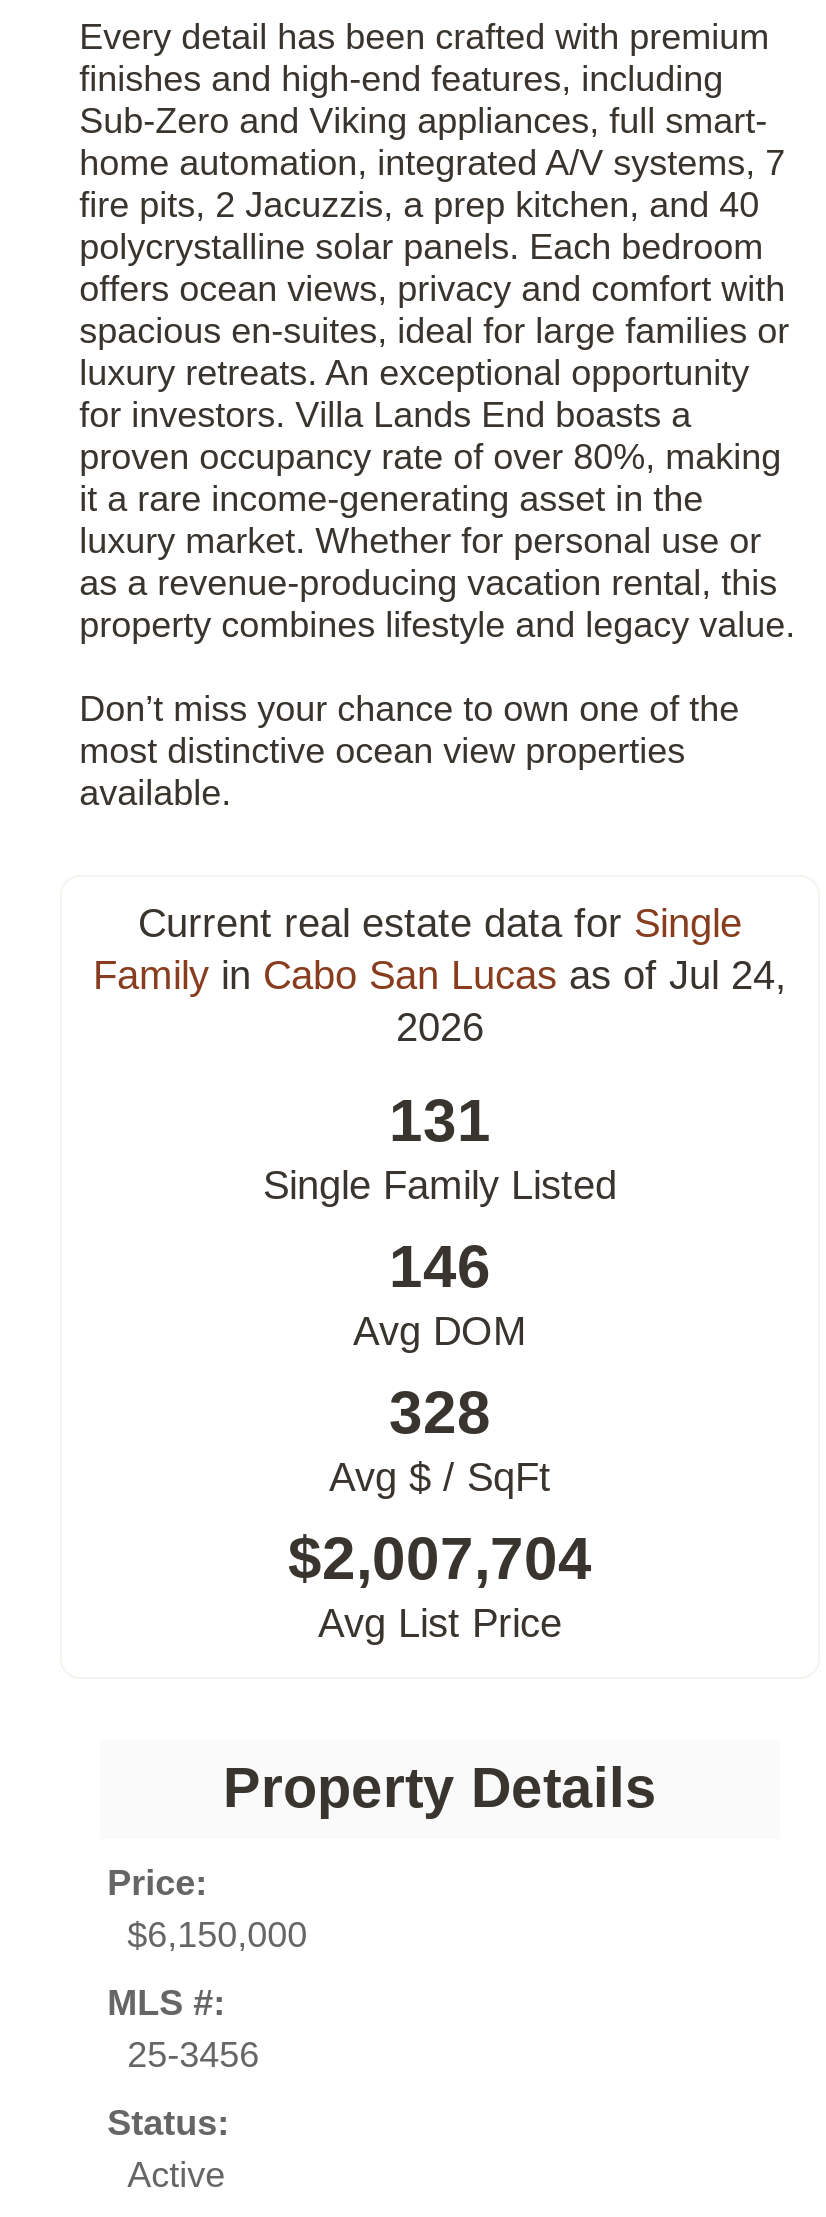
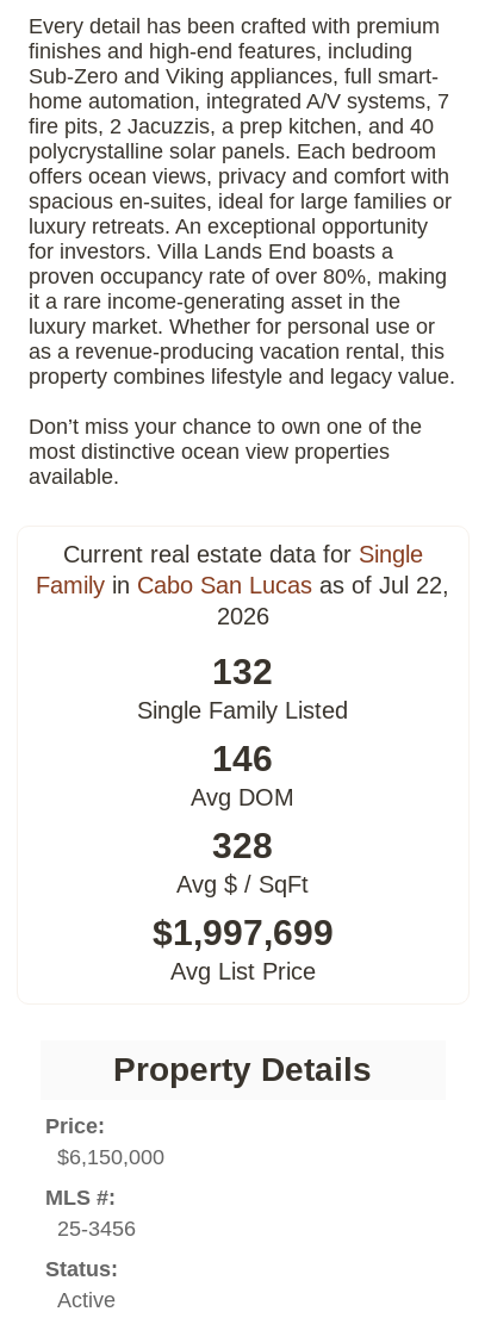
[93,953,787,997] Family in Cabo San Lucas as of Jul 24, -> [36,572,450,598] Family in Cabo San Lucas as of Jul 22,
[389,1087,491,1153] 131 -> [213,652,274,691] 132
[288,1525,592,1591] $2,007,704 -> [153,913,334,952] $1,997,699

